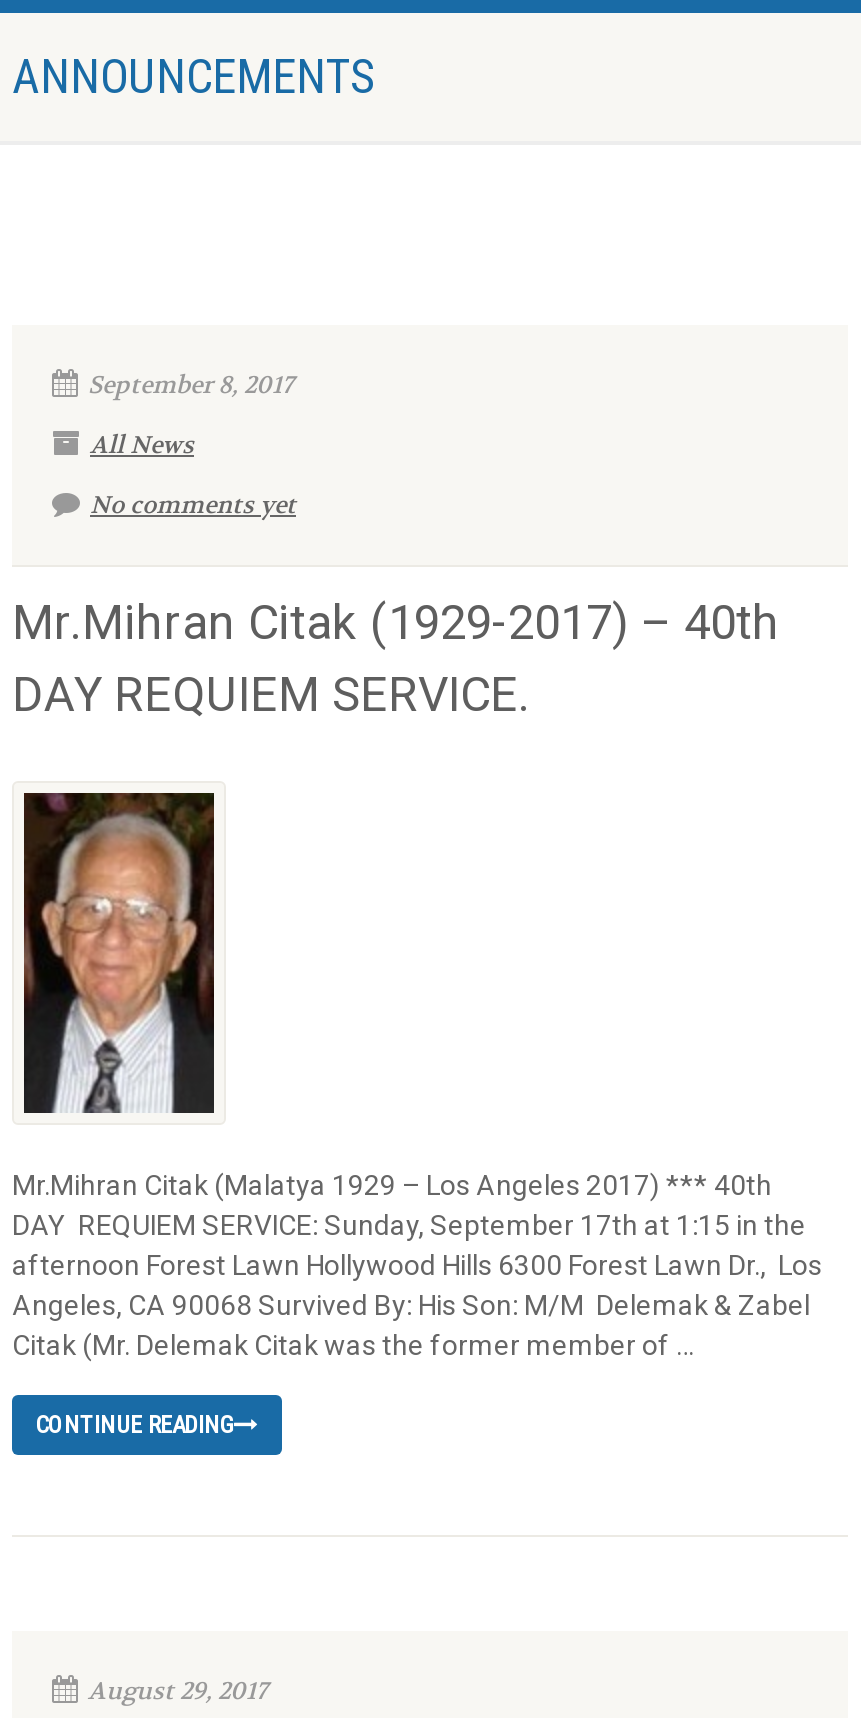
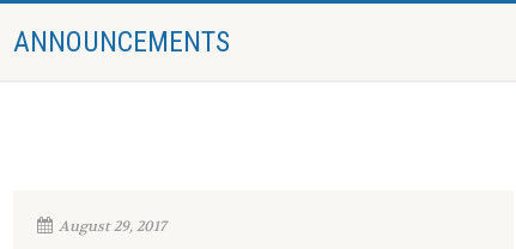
[12,369,780,723] September 8, 2017 | All News | No comments yet | Mr.Mihran Citak (1929-2017) – 40th | DAY REQUIEM SERVICE. -> none
[12,791,822,1439] [image] | Mr.Mihran Citak (Malatya 1929 – Los Angeles 2017) *** 40th | DAY REQUIEM SERVICE: Sunday, September 17th at 1:15 in the | afternoon Forest Lawn Hollywood Hills 6300 Forest Lawn Dr., Los | Angeles, CA 90068 Survived By: His Son: M/M Delemak & Zabel | Citak (Mr. Delemak Citak was the former member of … | CONTINUE READING -> none

